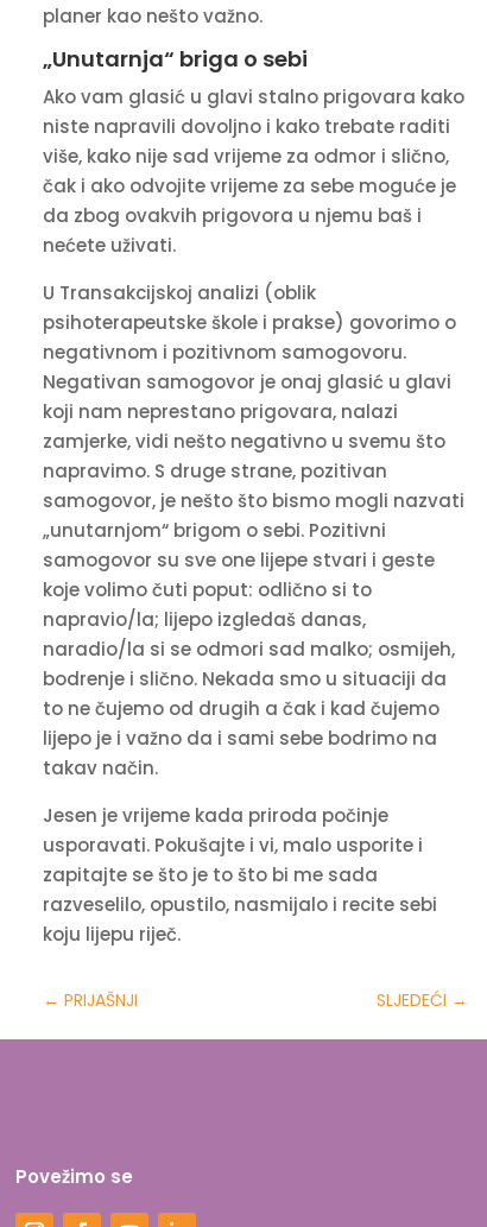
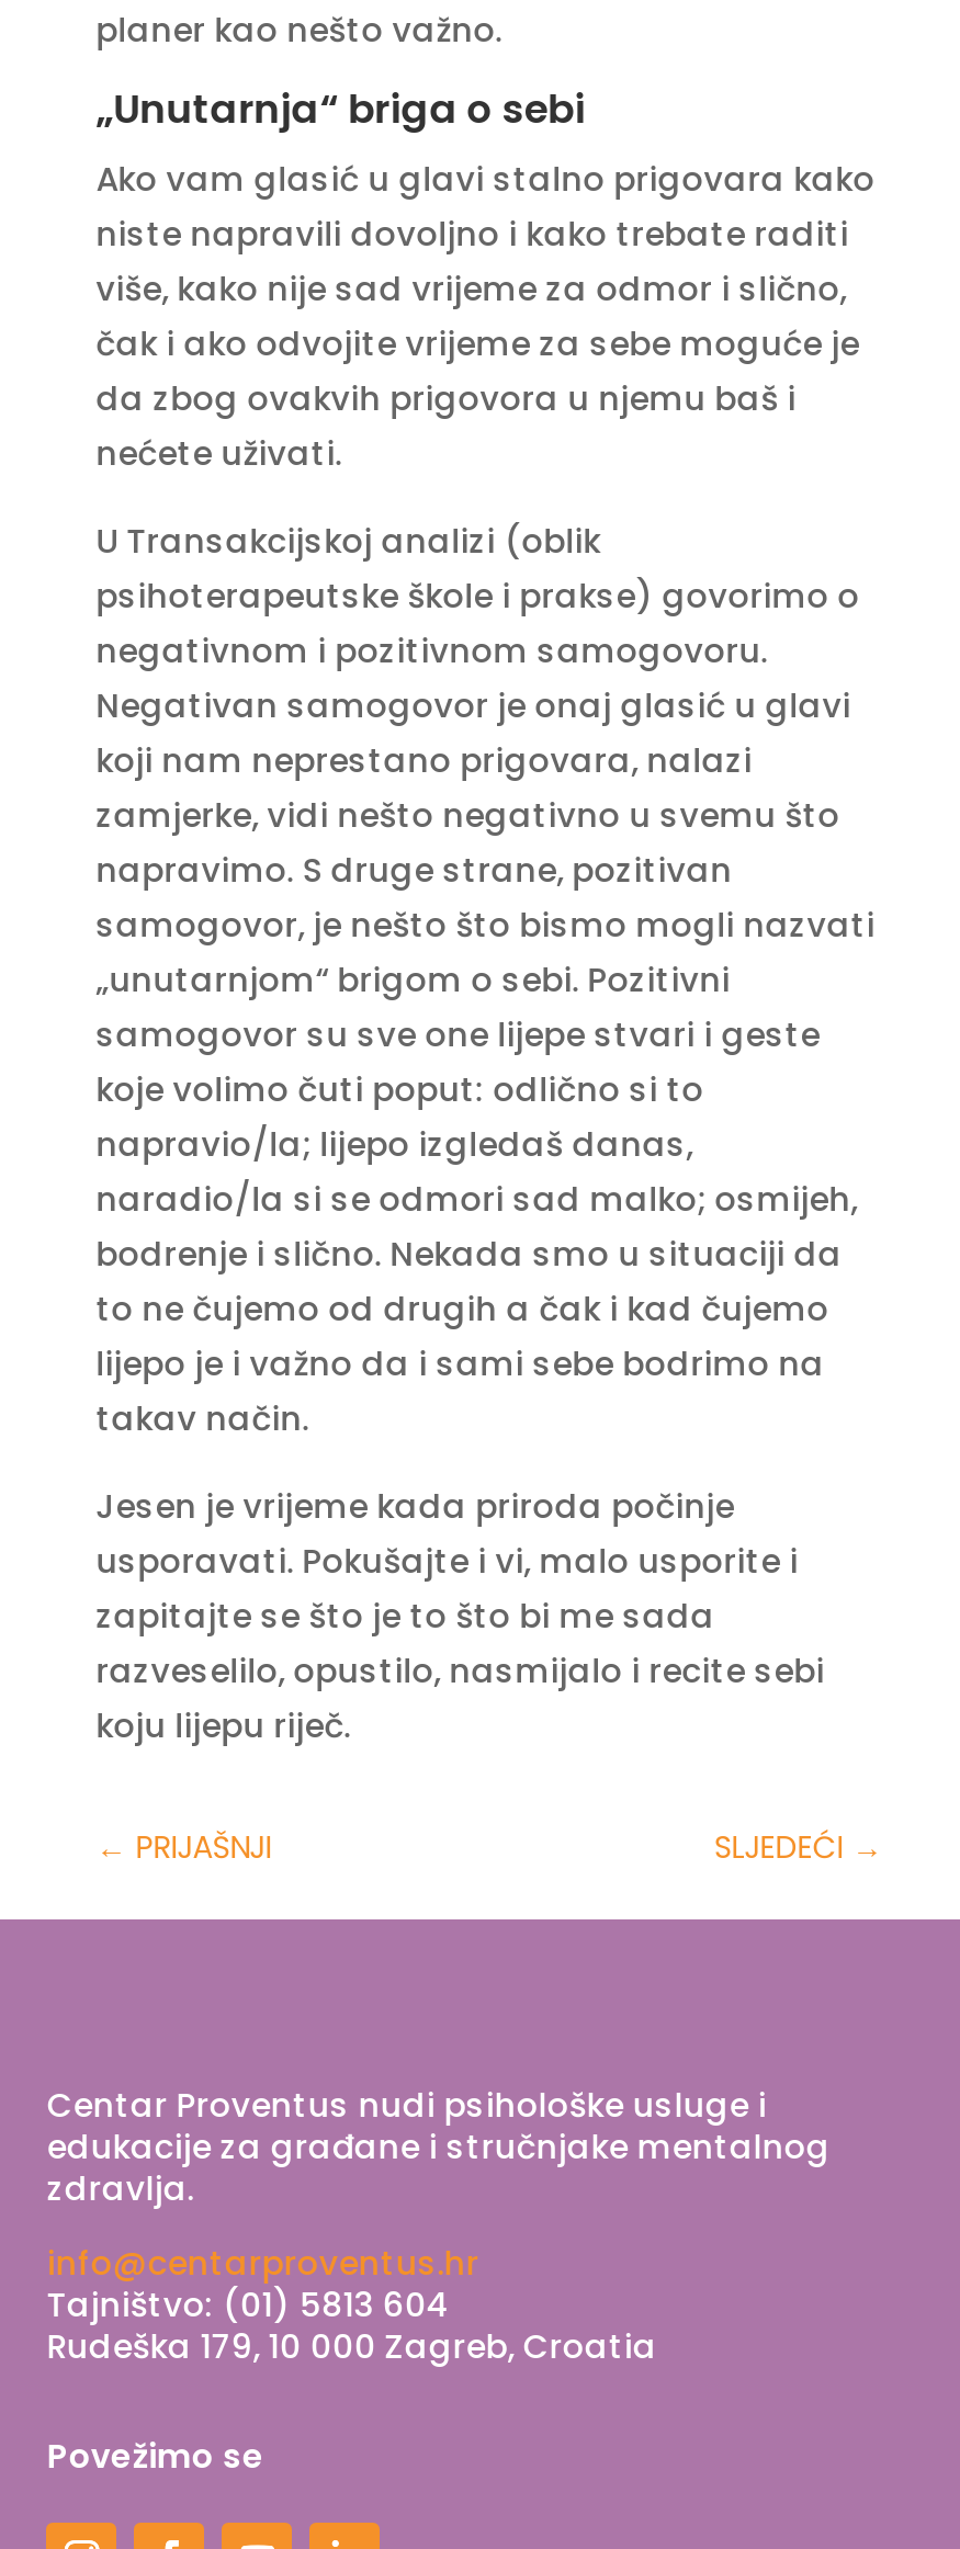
none -> [47,2082,830,2369] Centar Proventus nudi psihološke usluge i | edukacije za građane i stručnjake mentalnog | zdravlja. | info@centarproventus.hr | Tajništvo: (01) 5813 604 | Rudeška 179, 10 000 Zagreb, Croatia

